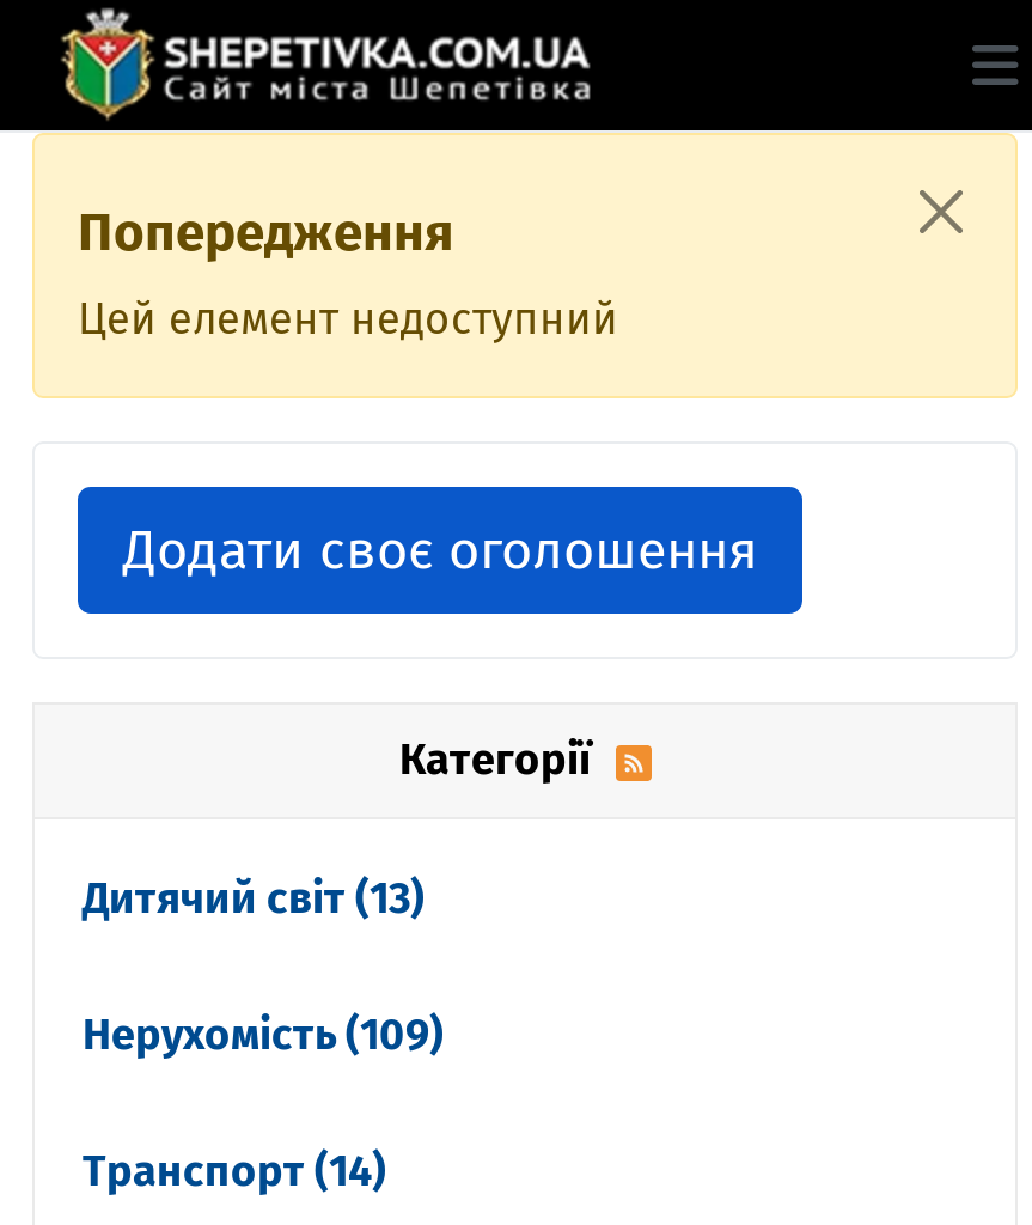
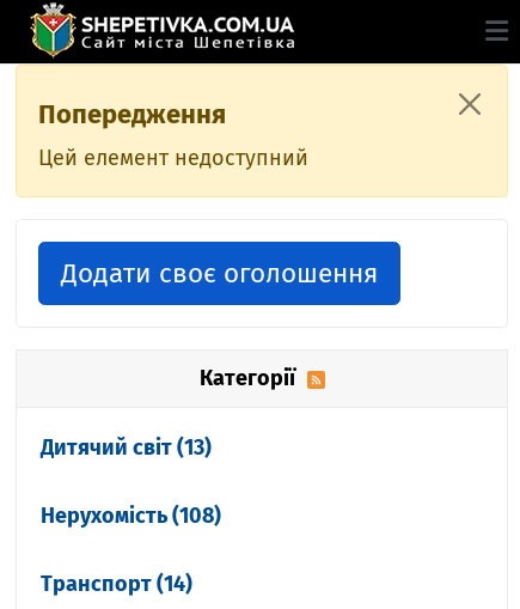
[83,1008,444,1061] Нерухомість (109) -> [41,503,221,529] Нерухомість (108)

